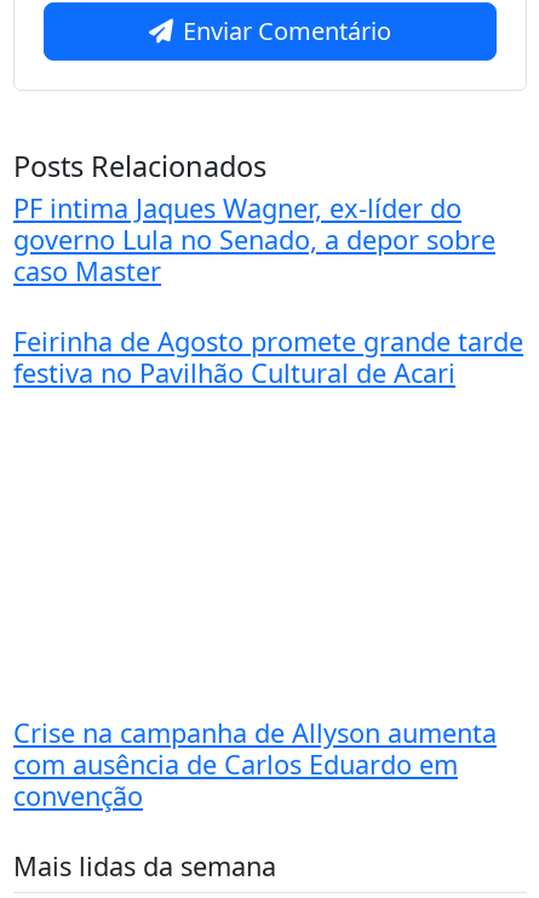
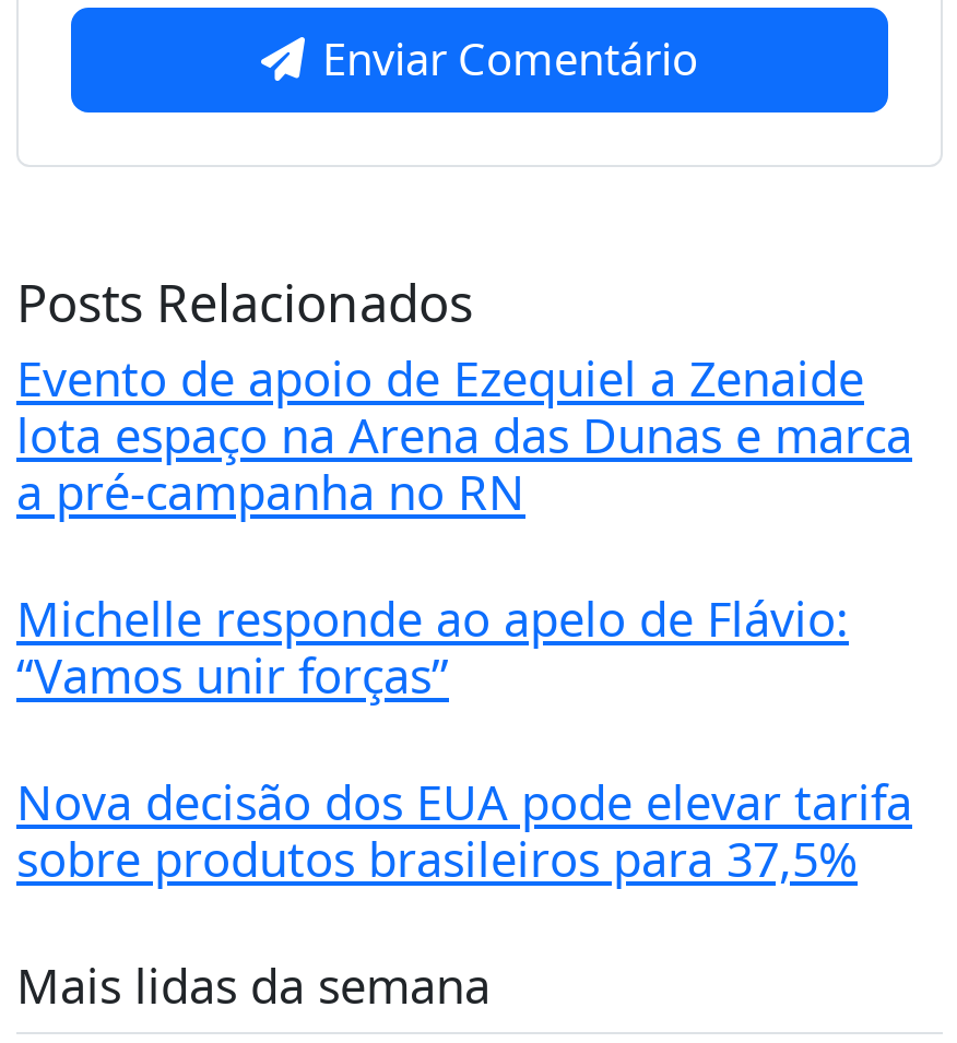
[13,190,495,288] PF intima Jaques Wagner, ex-líder do | governo Lula no Senado, a depor sobre | caso Master -> [16,346,912,523] Evento de apoio de Ezequiel a Zenaide | lota espaço na Arena das Dunas e marca | a pré-campanha no RN
[13,324,523,390] Feirinha de Agosto promete grande tarde | festiva no Pavilhão Cultural de Acari -> [16,586,849,707] Michelle responde ao apelo de Flávio: | “Vamos unir forças”
[13,715,497,813] Crise na campanha de Allyson aumenta | com ausência de Carlos Eduardo em | convenção -> [16,770,912,890] Nova decisão dos EUA pode elevar tarifa | sobre produtos brasileiros para 37,5%

